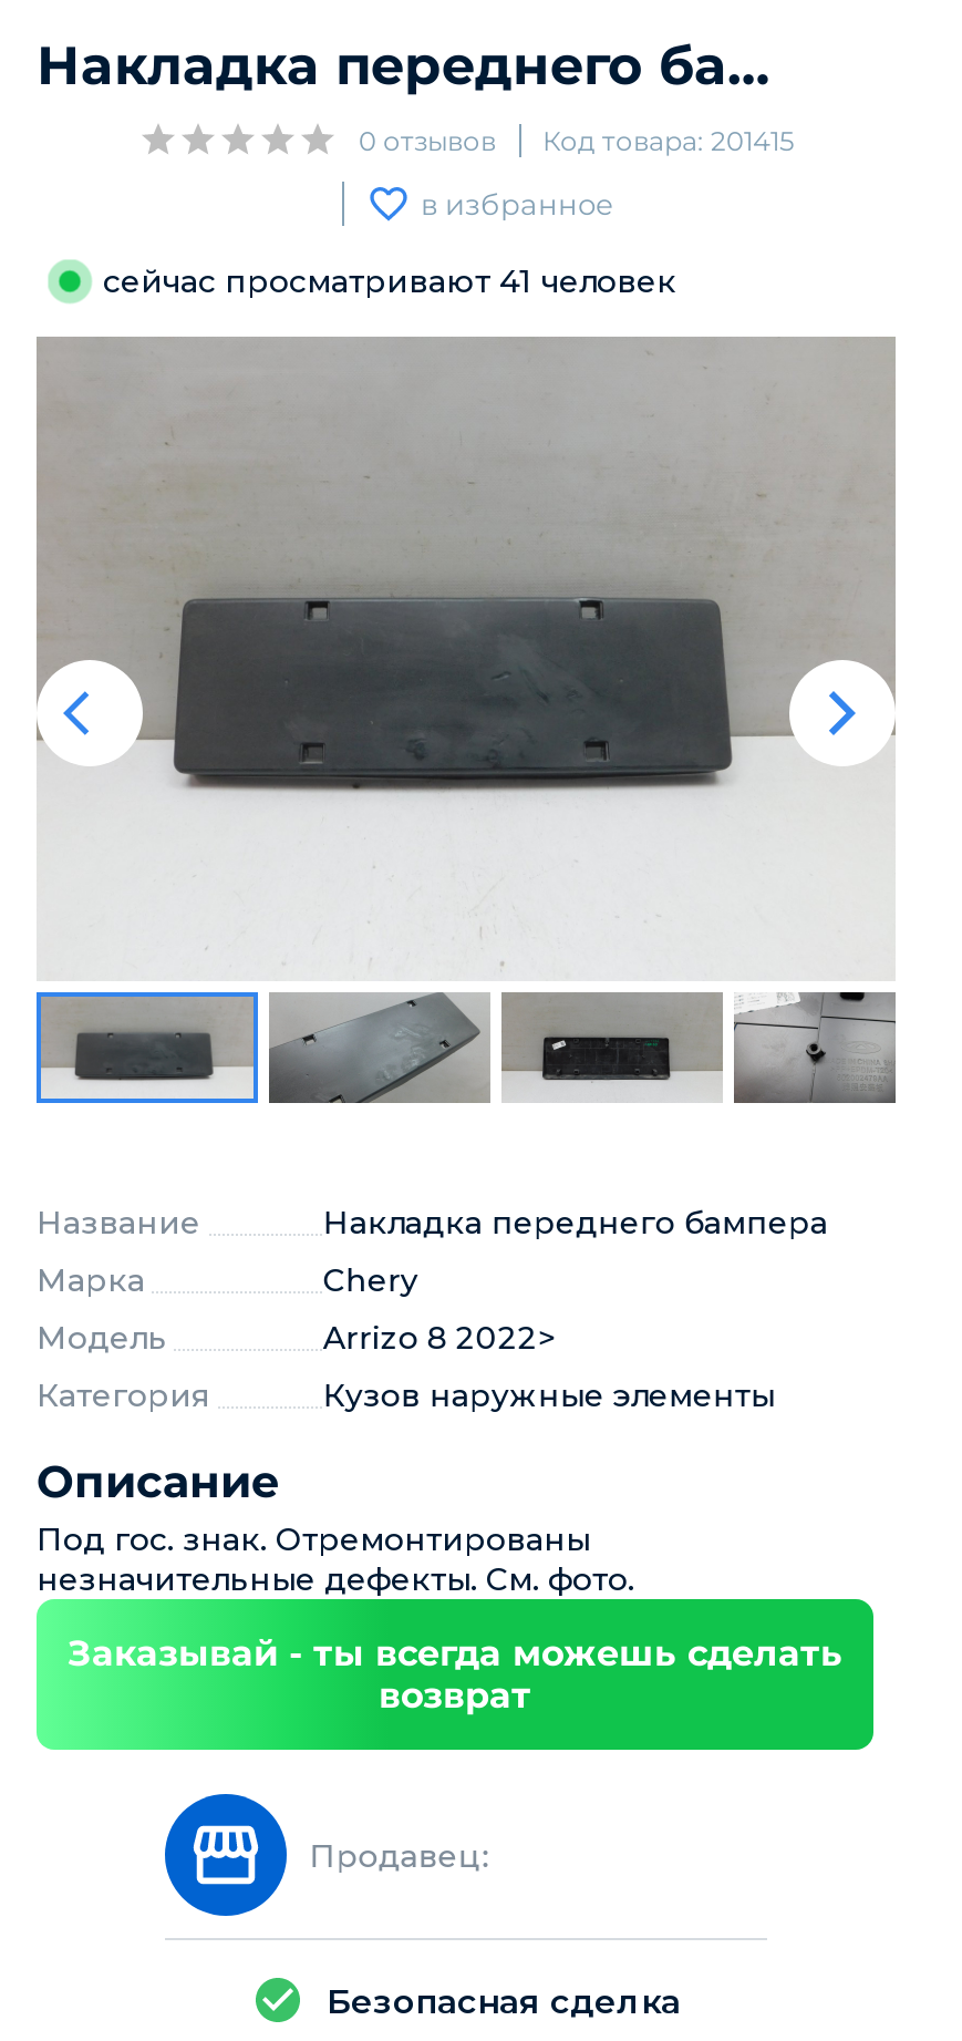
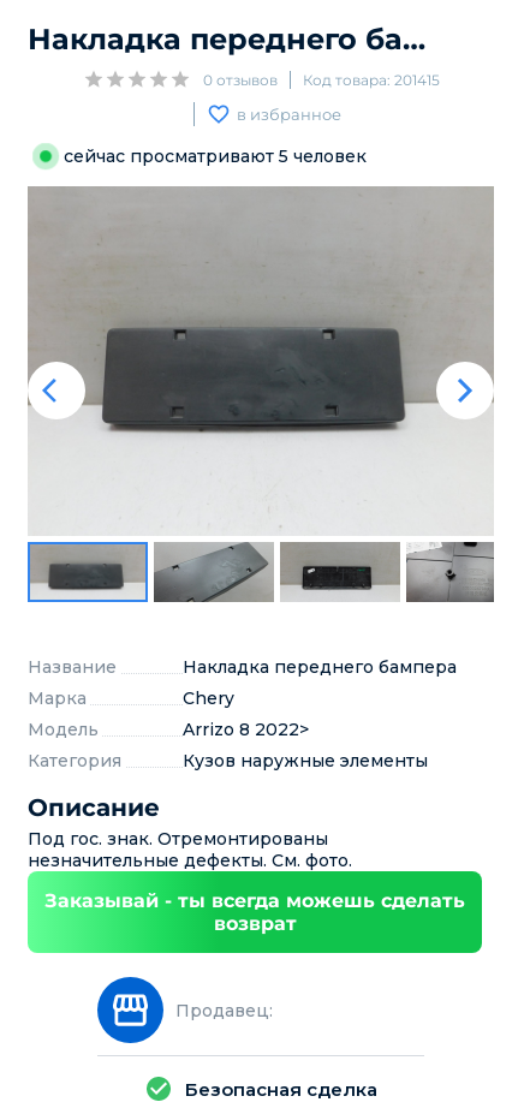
[103,261,676,301] сейчас просматривают 41 человек -> [64,145,367,167] сейчас просматривают 5 человек

